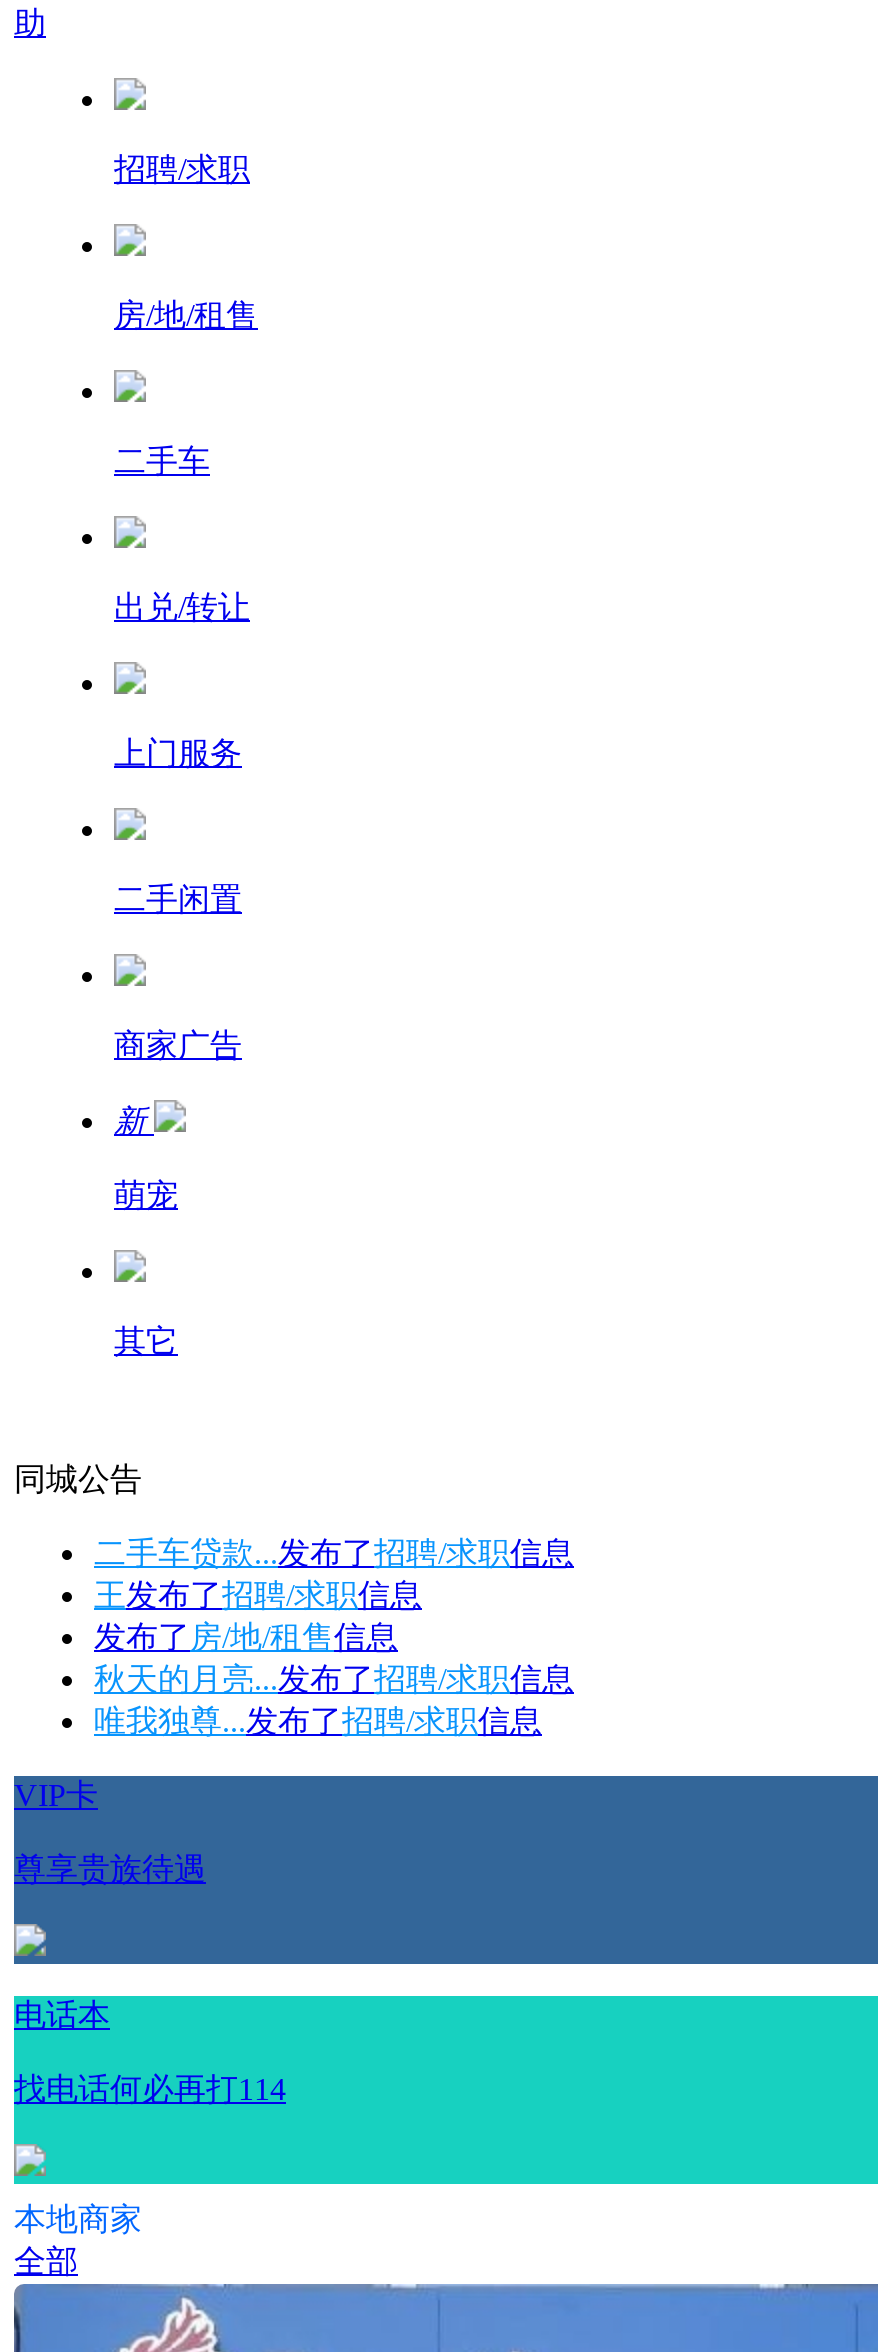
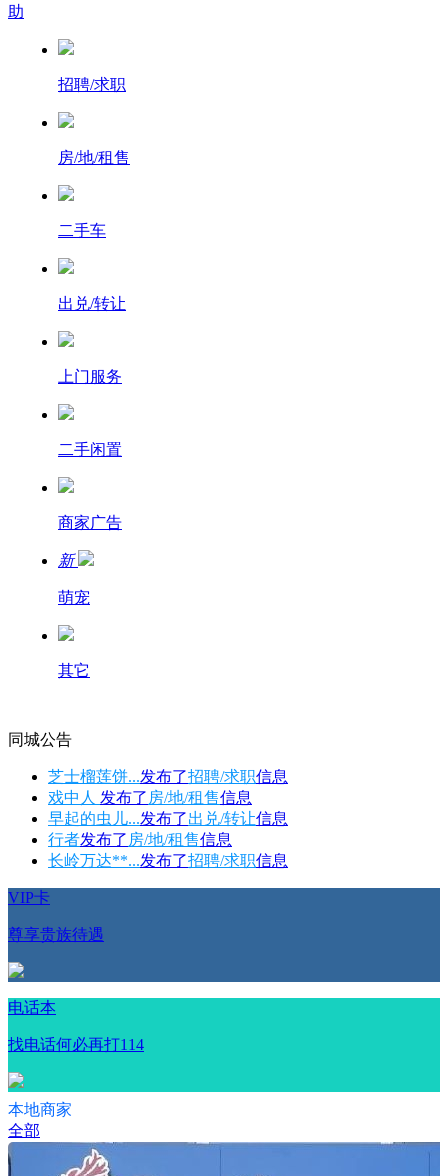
[94,1535,574,1737] 二手车贷款...发布了招聘/求职信息 | 王发布了招聘/求职信息 | 发布了房/地/租售信息 | 秋天的月亮...发布了招聘/求职信息 | 唯我独尊...发布了招聘/求职信息 -> [48,768,288,869] 芝士榴莲饼...发布了招聘/求职信息 | 戏中人发布了房/地/租售信息 | 早起的虫儿...发布了出兑/转让信息 | 行者发布了房/地/租售信息 | 长岭万达**...发布了招聘/求职信息

